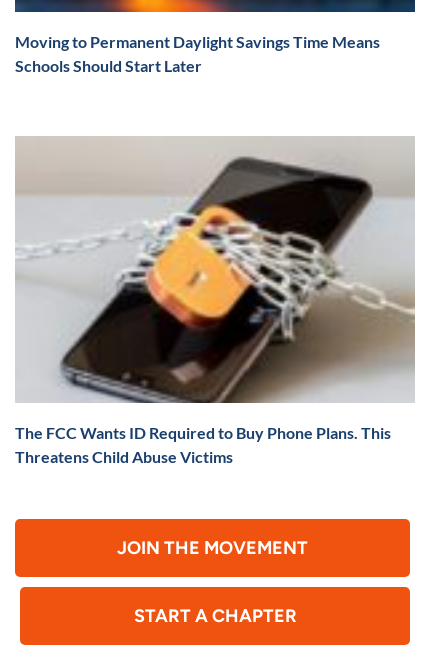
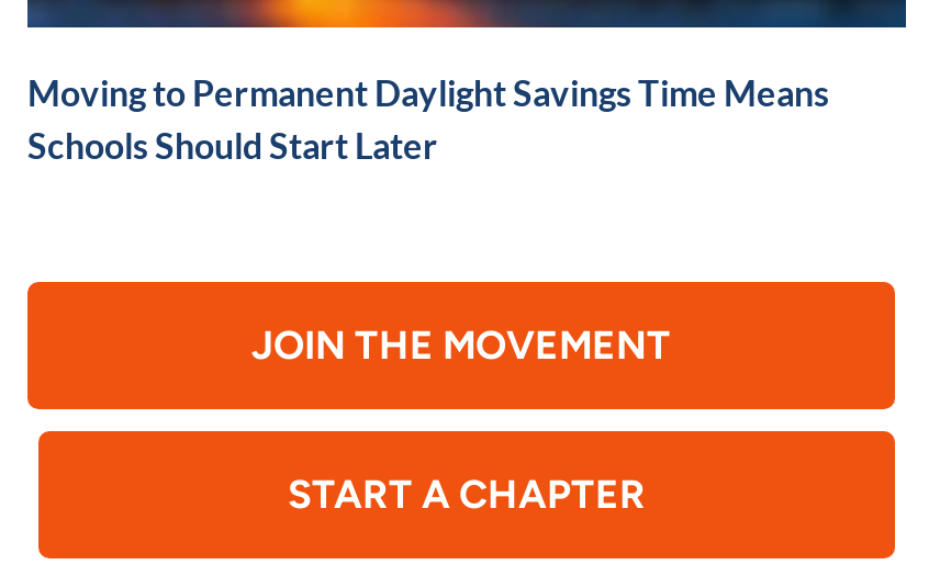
[15,128,415,466] [image] | The FCC Wants ID Required to Buy Phone Plans. This | Threatens Child Abuse Victims -> none

